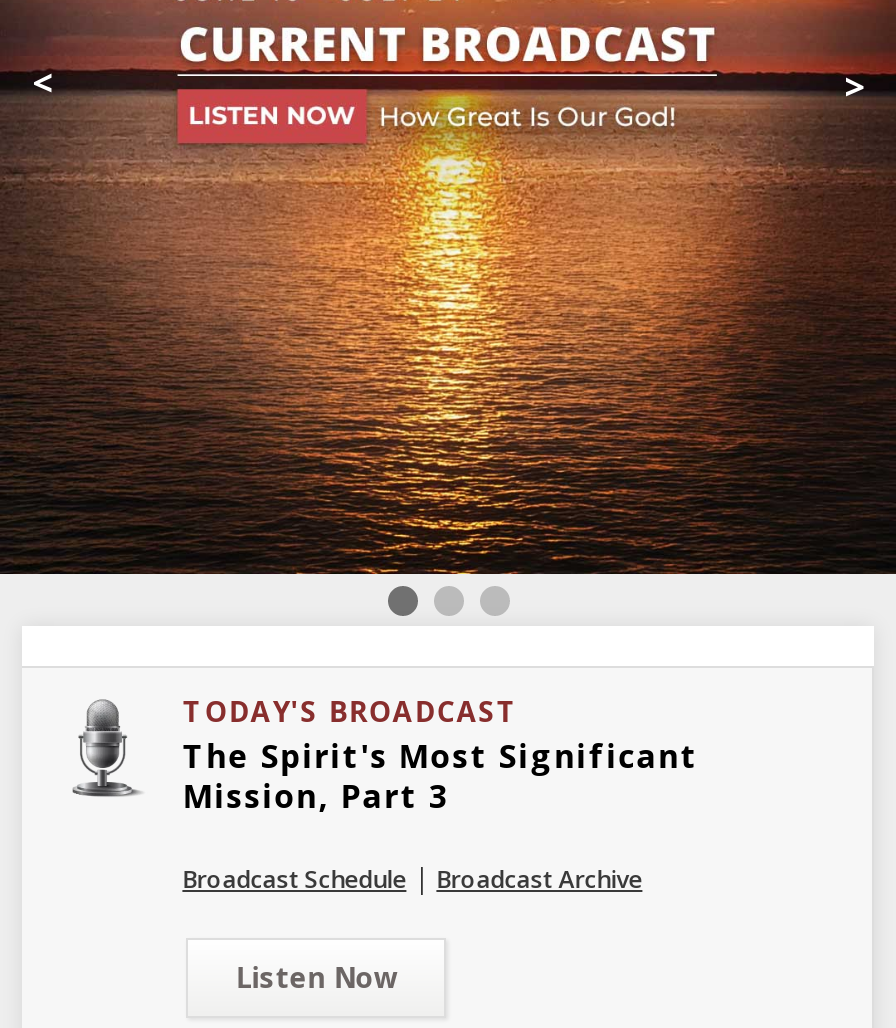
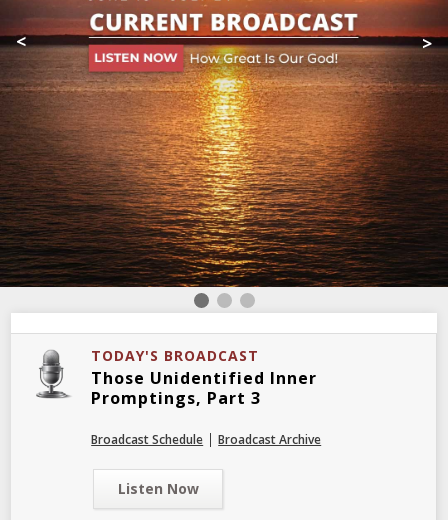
[182,734,698,818] The Spirit's Most Significant | Mission, Part 3 -> [91,367,317,409] Those Unidentified Inner | Promptings, Part 3

